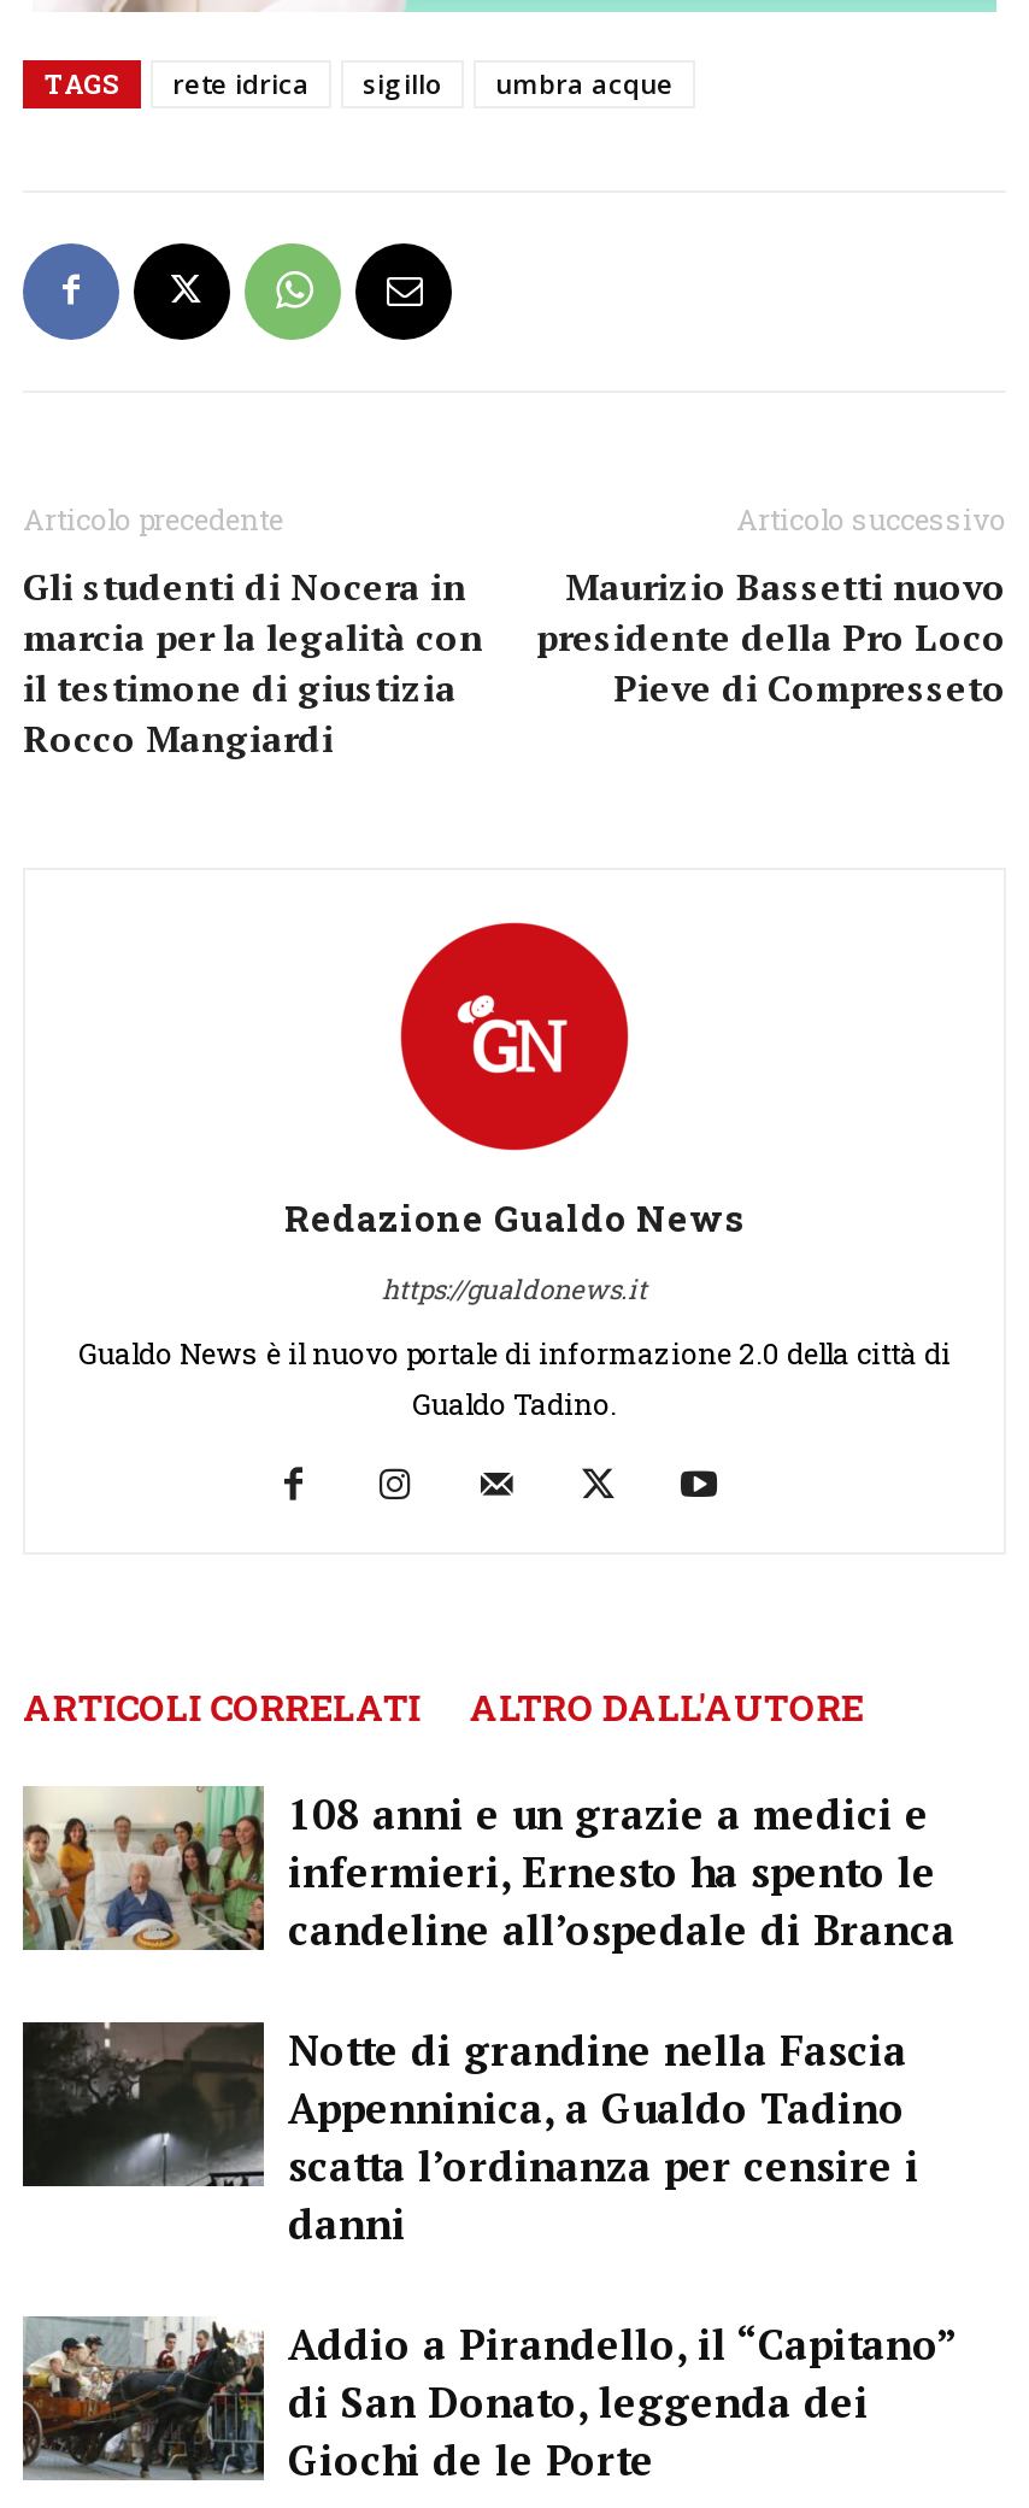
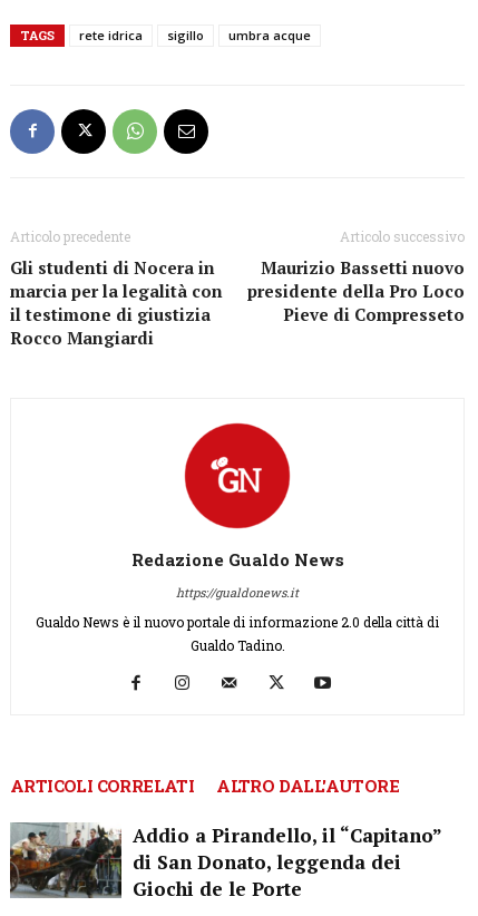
[23,1784,955,2250] [image] | 108 anni e un grazie a medici e | infermieri, Ernesto ha spento le | candeline all’ospedale di Branca | Notte di grandine nella Fascia | Appenninica, a Gualdo Tadino | scatta l’ordinanza per censire i | danni -> none
[20,2020,254,2189] [image] -> none

